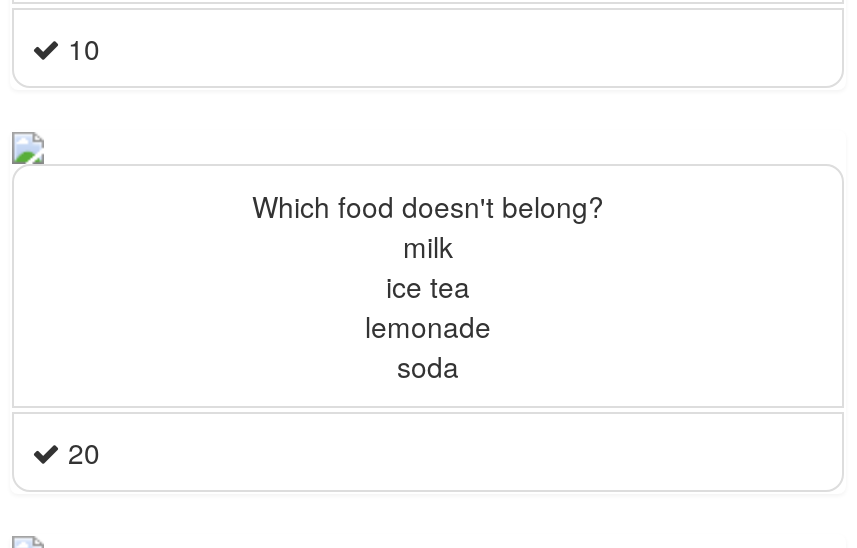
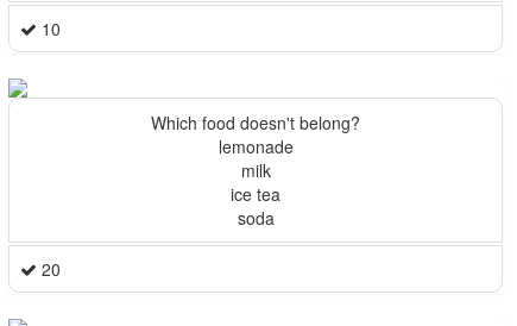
moved [386,226,470,306] -> [231,158,280,206]: milk | ice tea
moved [365,306,491,346] -> [218,134,293,158]: lemonade

